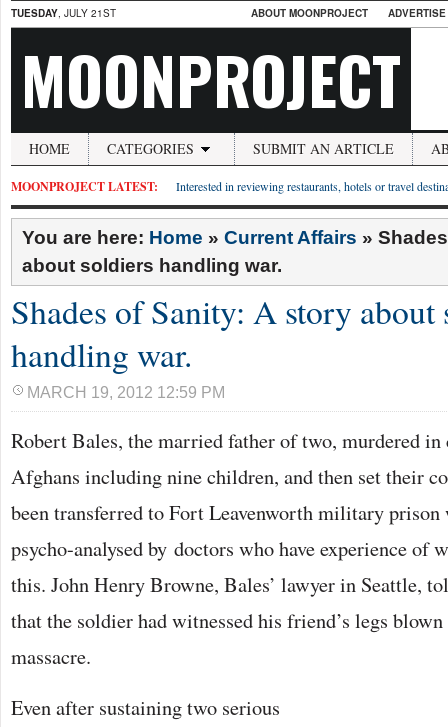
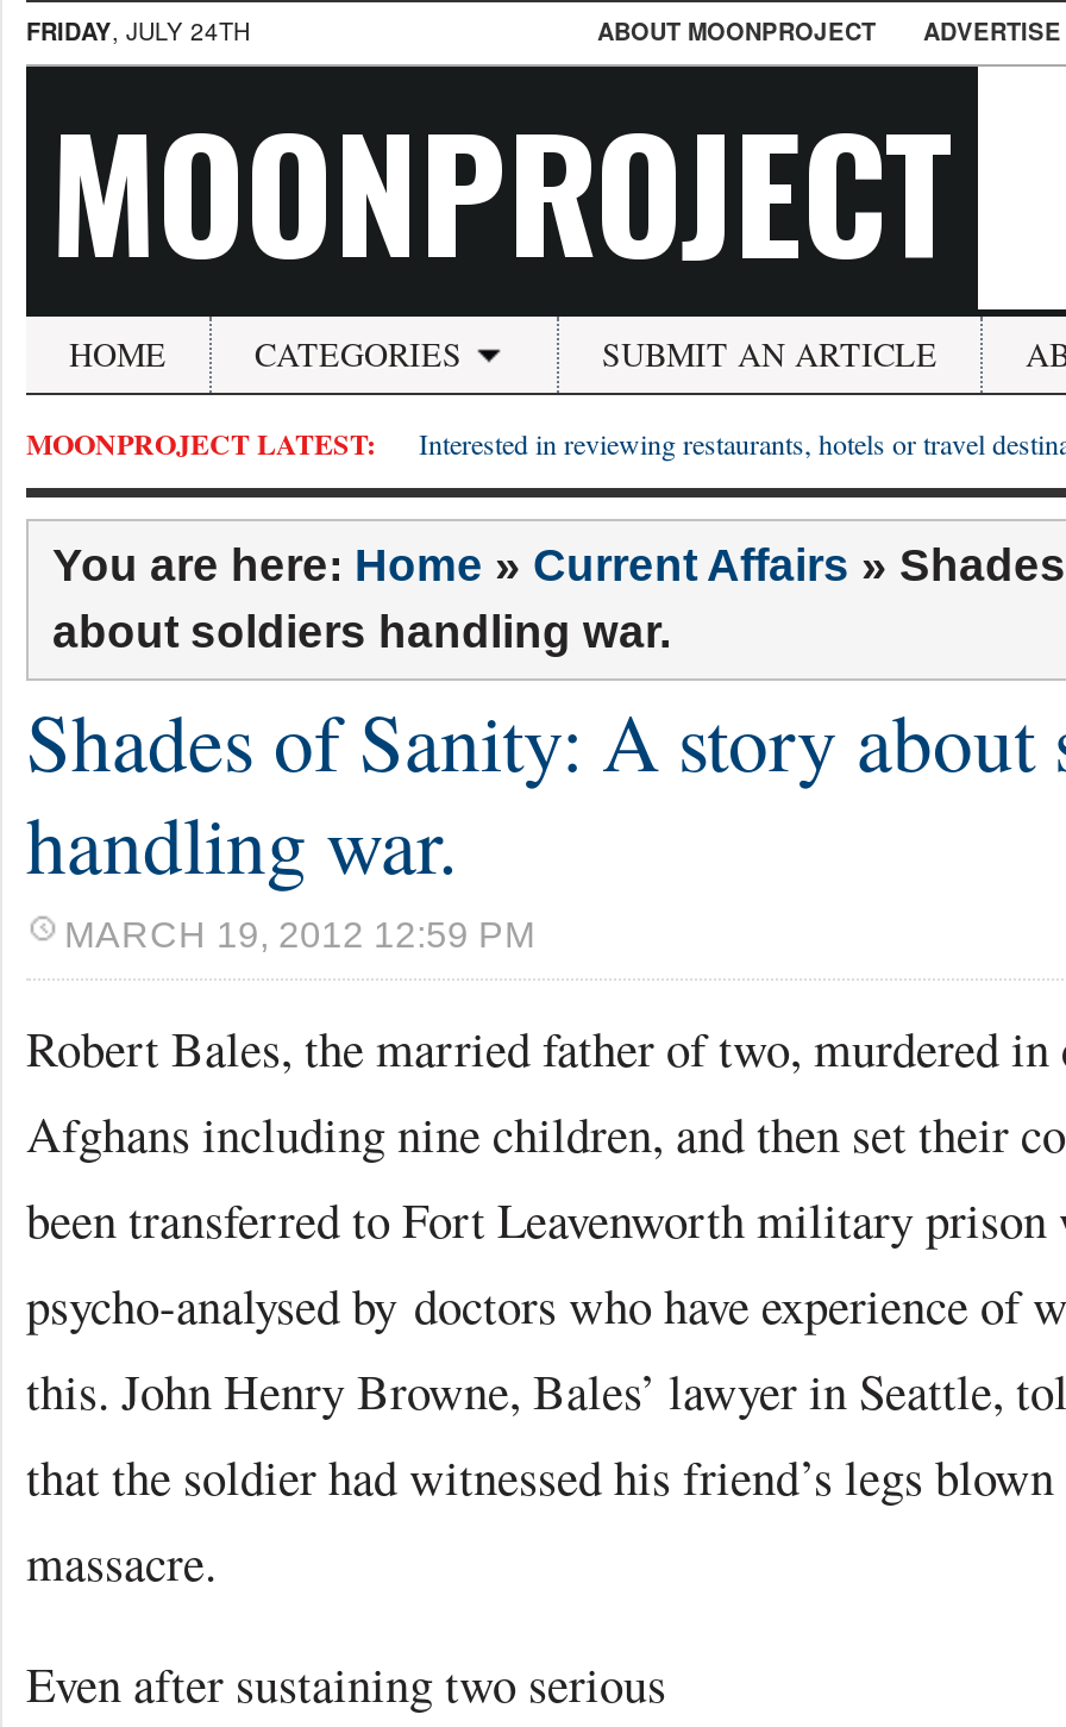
[11,6,116,20] TUESDAY, JULY 21ST -> [26,14,250,48] FRIDAY, JULY 24TH

